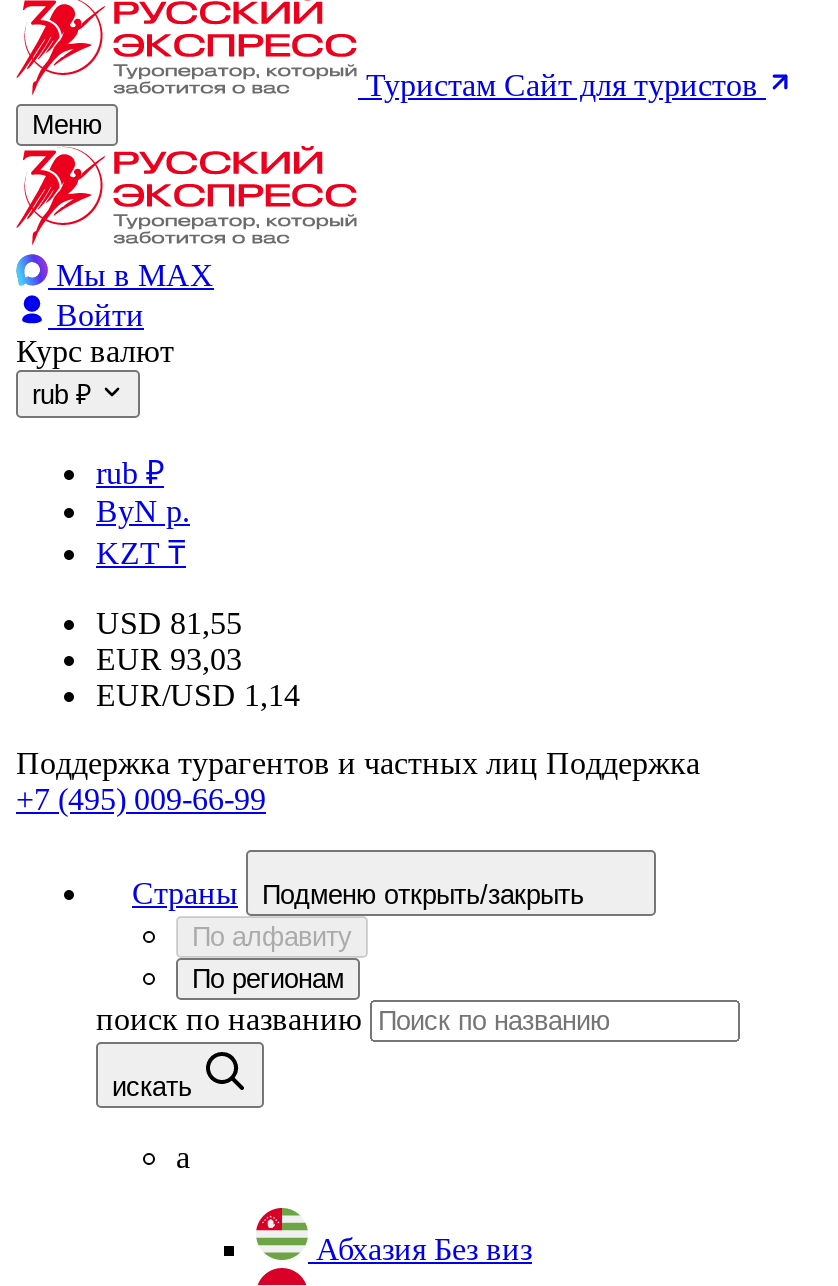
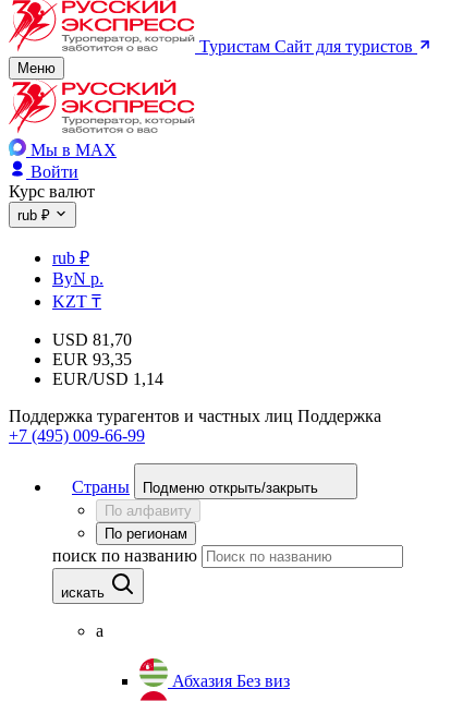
[96,606,242,640] USD 81,55 -> [52,330,132,349] USD 81,70
[96,642,242,676] EUR 93,03 -> [52,350,132,368] EUR 93,35

